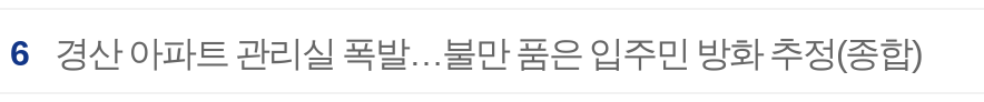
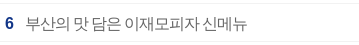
[55,34,921,72] 경산 아파트 관리실 폭발…불만 품은 입주민 방화 추정(종합) -> [25,15,247,32] 부산의 맛 담은 이재모피자 신메뉴

